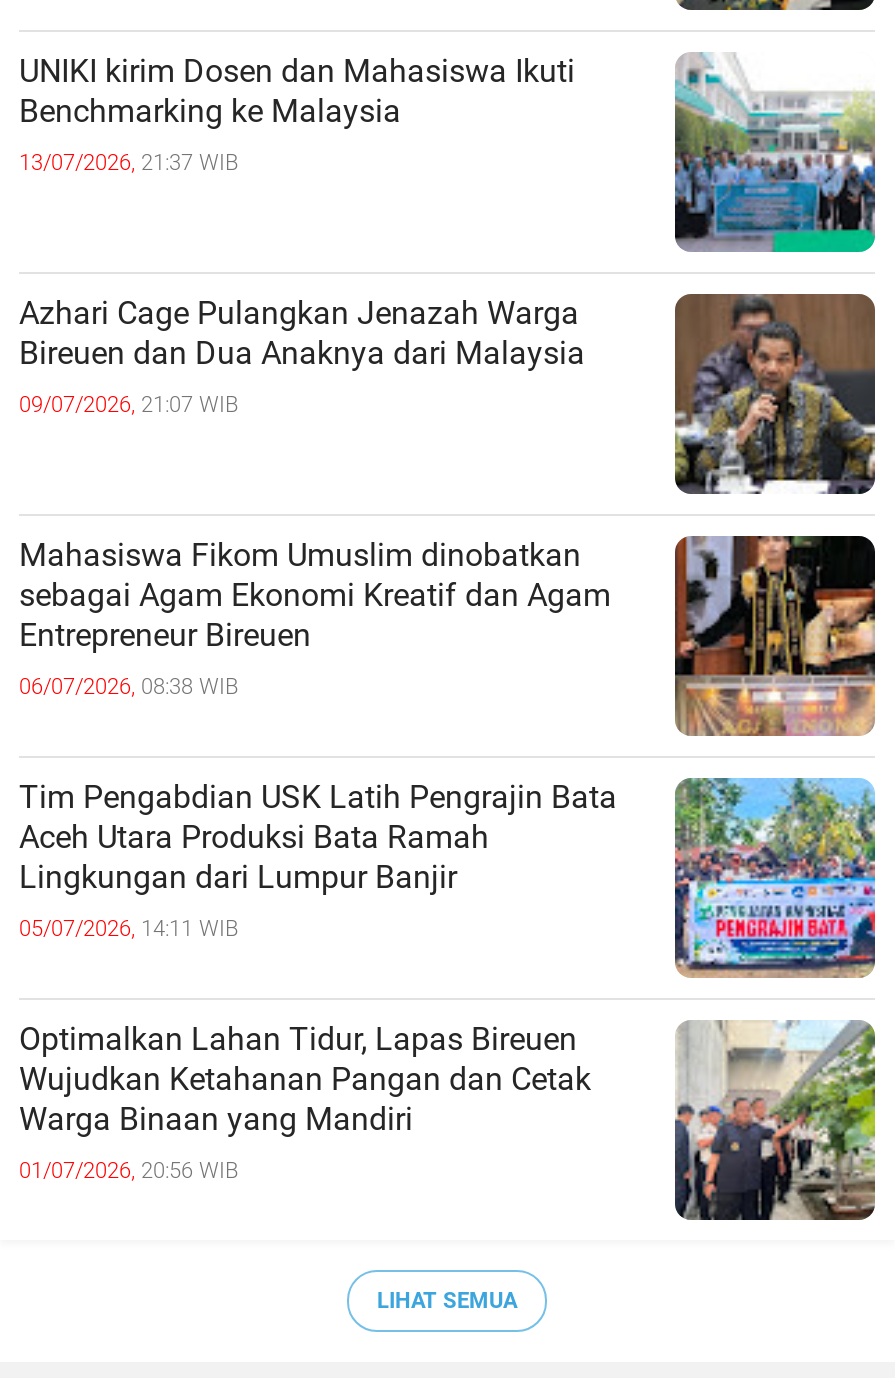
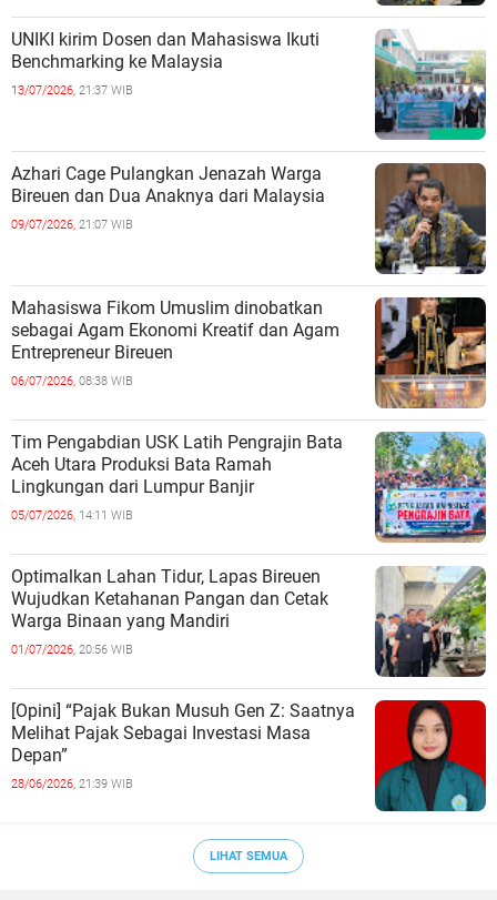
none -> [11,699,487,812] [image] | [Opini] “Pajak Bukan Musuh Gen Z: Saatnya | Melihat Pajak Sebagai Investasi Masa | Depan” | 28/06/2026, 21:39 WIB

